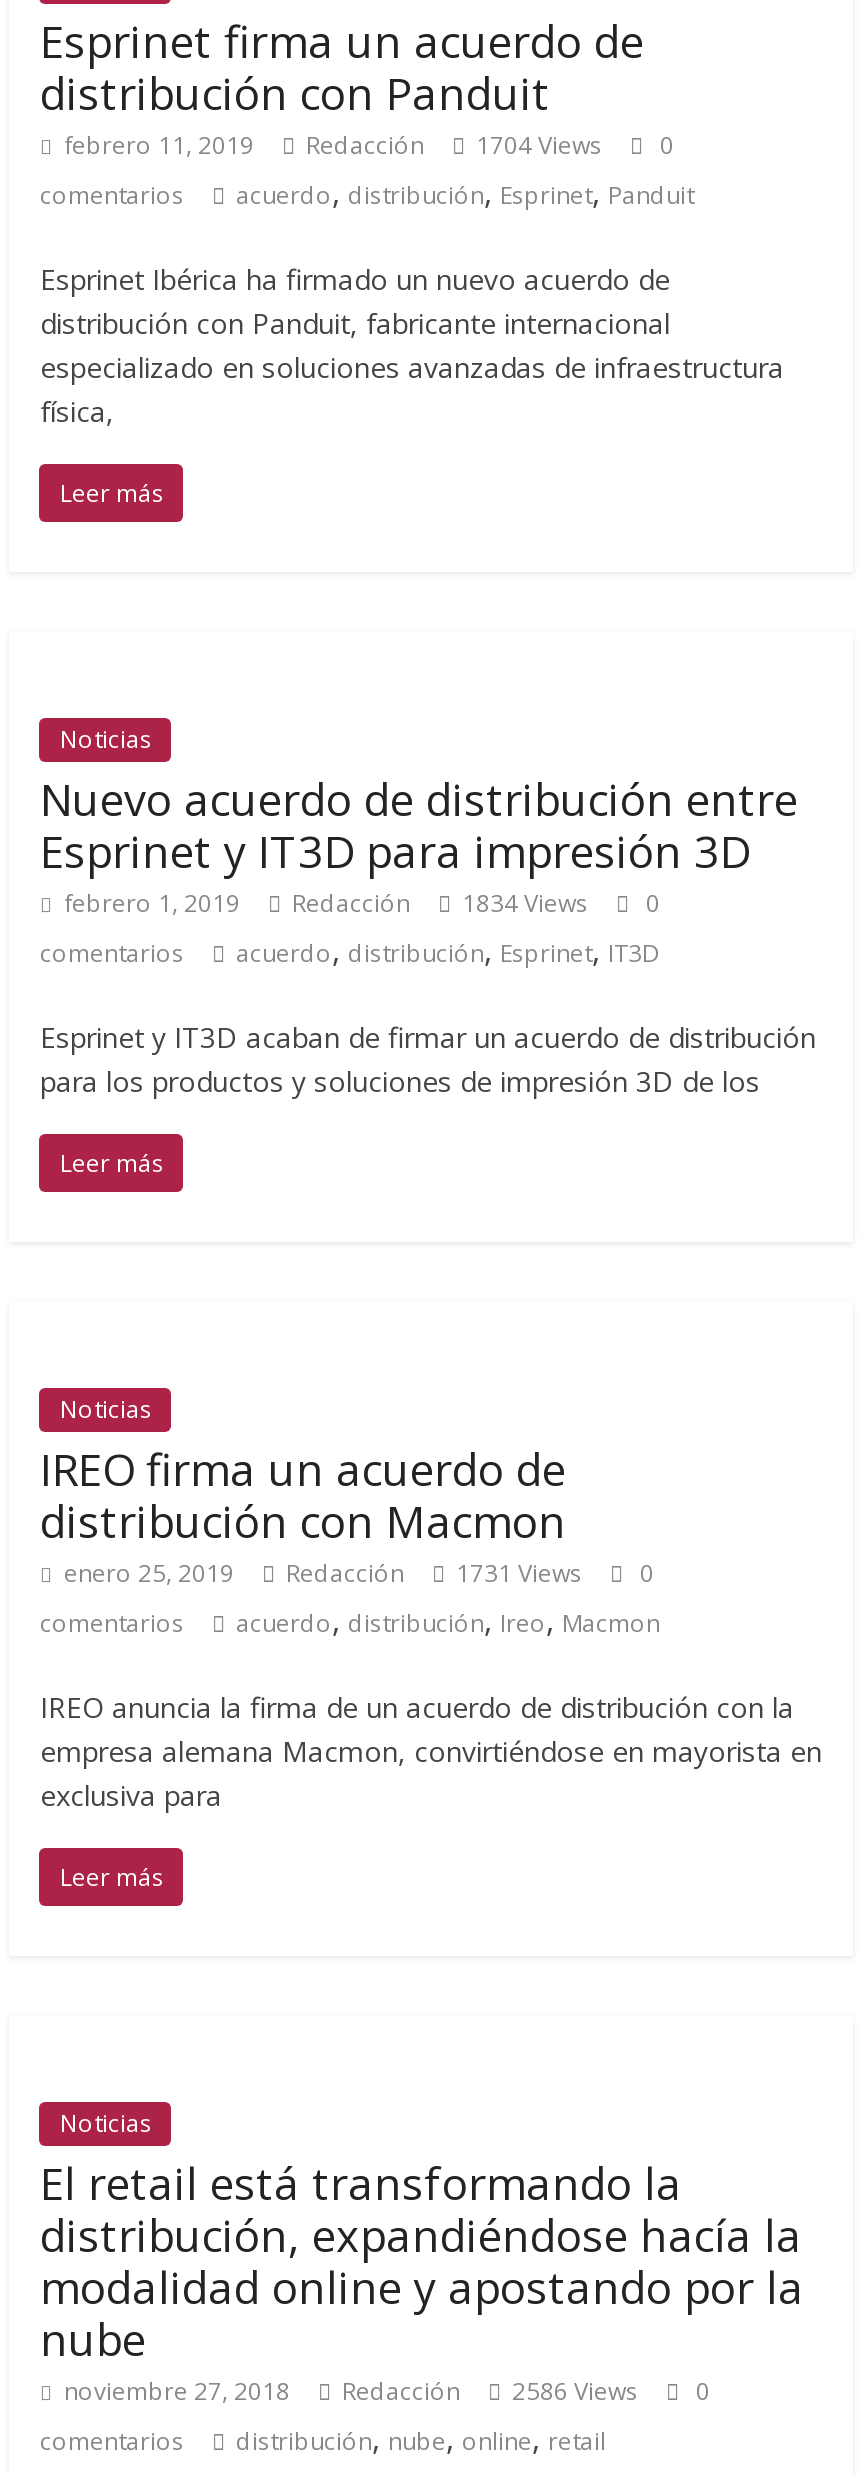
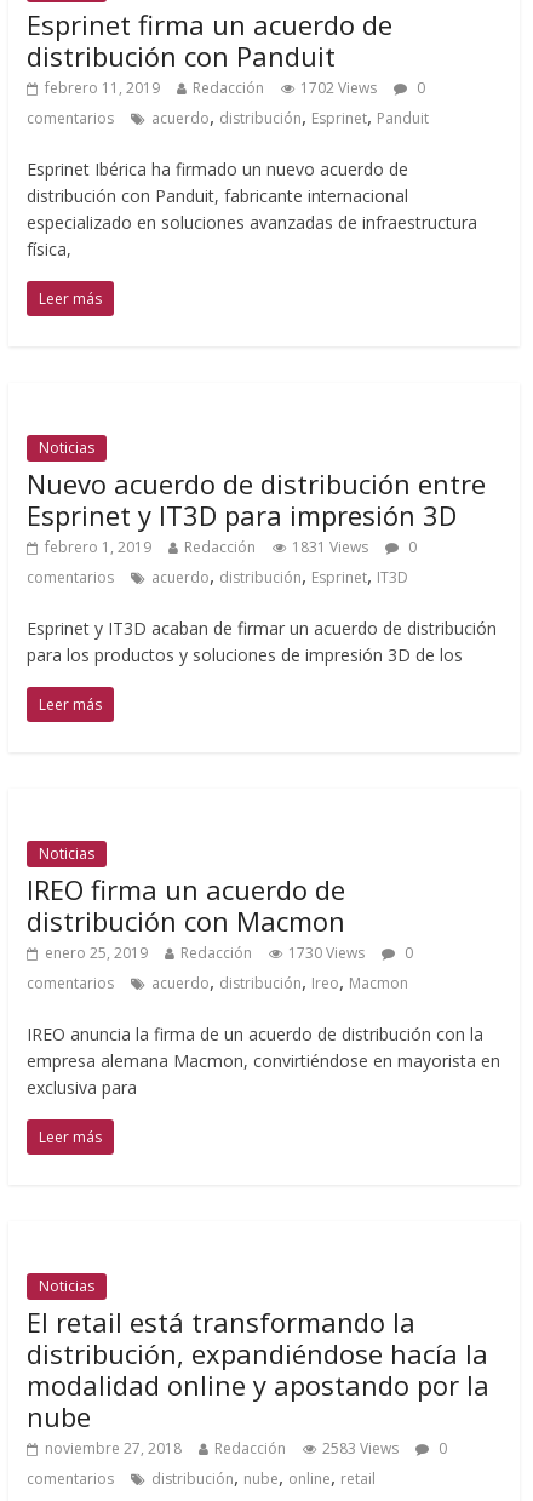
[64,128,674,162] febrero 11, 2019 Redacción 1704 Views 0 -> [45,77,426,98] febrero 11, 2019 Redacción 1702 Views 0
[64,886,660,920] febrero 1, 2019 Redacción 1834 Views 0 -> [45,536,417,557] febrero 1, 2019 Redacción 1831 Views 0
[64,1556,654,1590] enero 25, 2019 Redacción 1731 Views 0 -> [45,942,414,963] enero 25, 2019 Redacción 1730 Views 0
[64,2374,710,2408] noviembre 27, 2018 Redacción 2586 Views 0 -> [45,1438,447,1458] noviembre 27, 2018 Redacción 2583 Views 0

